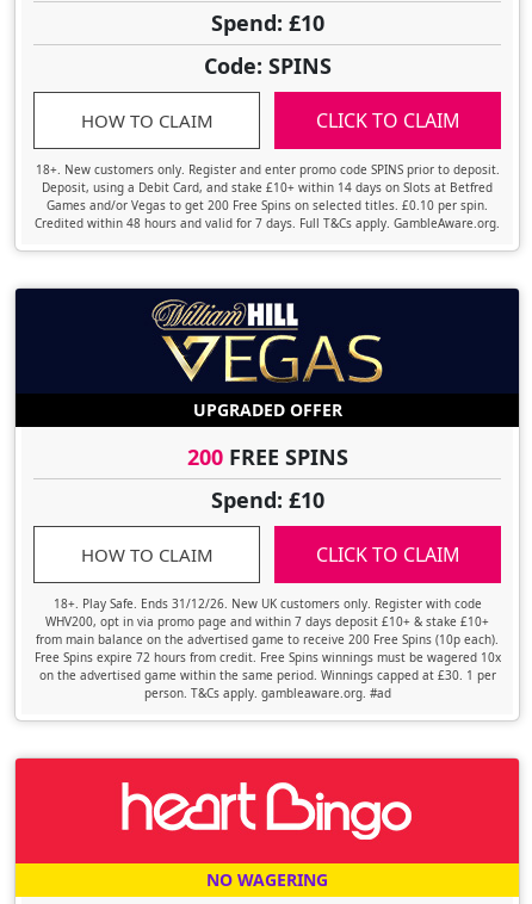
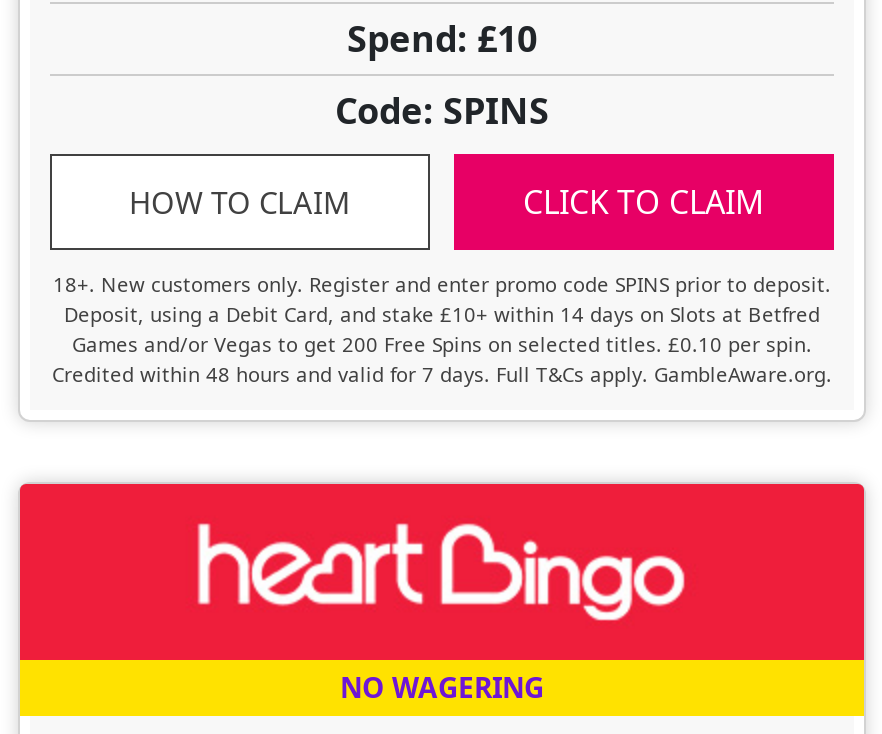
[14,287,520,702] [image] | UPGRADED OFFER | 200 FREE SPINS | Spend: £10 | CLICK TO CLAIM | HOW TO CLAIM | 18+. Play Safe. Ends 31/12/26. New UK customers only. Register with code | WHV200, opt in via promo page and within 7 days deposit £10+ & stake £10+ | from main balance on the advertised game to receive 200 Free Spins (10p each). | Free Spins expire 72 hours from credit. Free Spins winnings must be wagered 10x | on the advertised game within the same period. Winnings capped at £30. 1 per | person. T&Cs apply. gambleaware.org. #ad -> none

